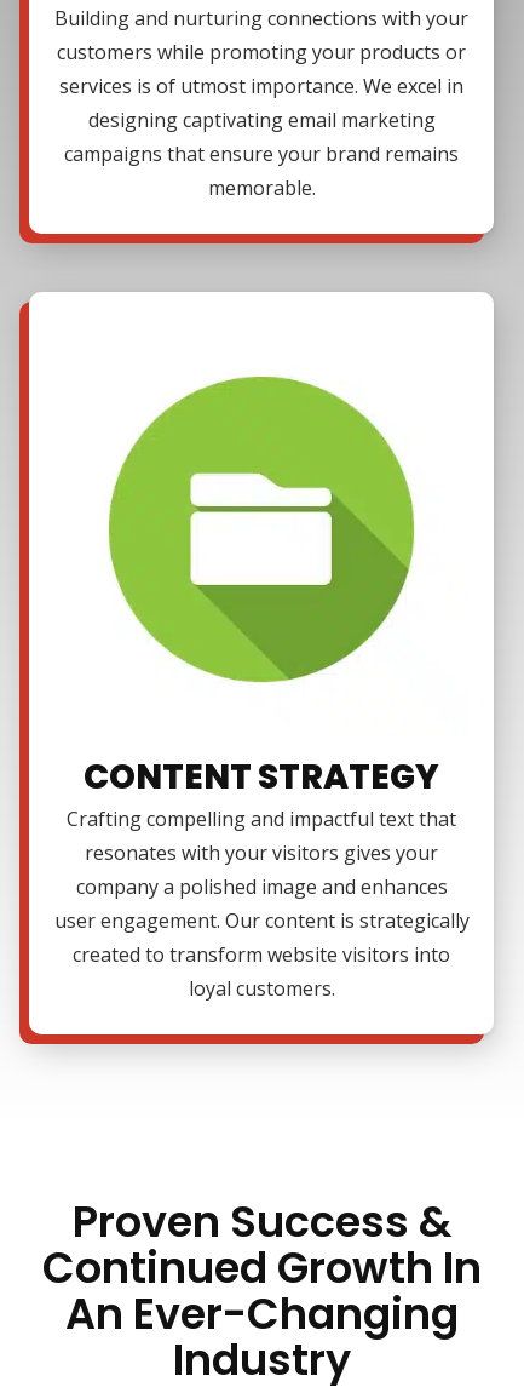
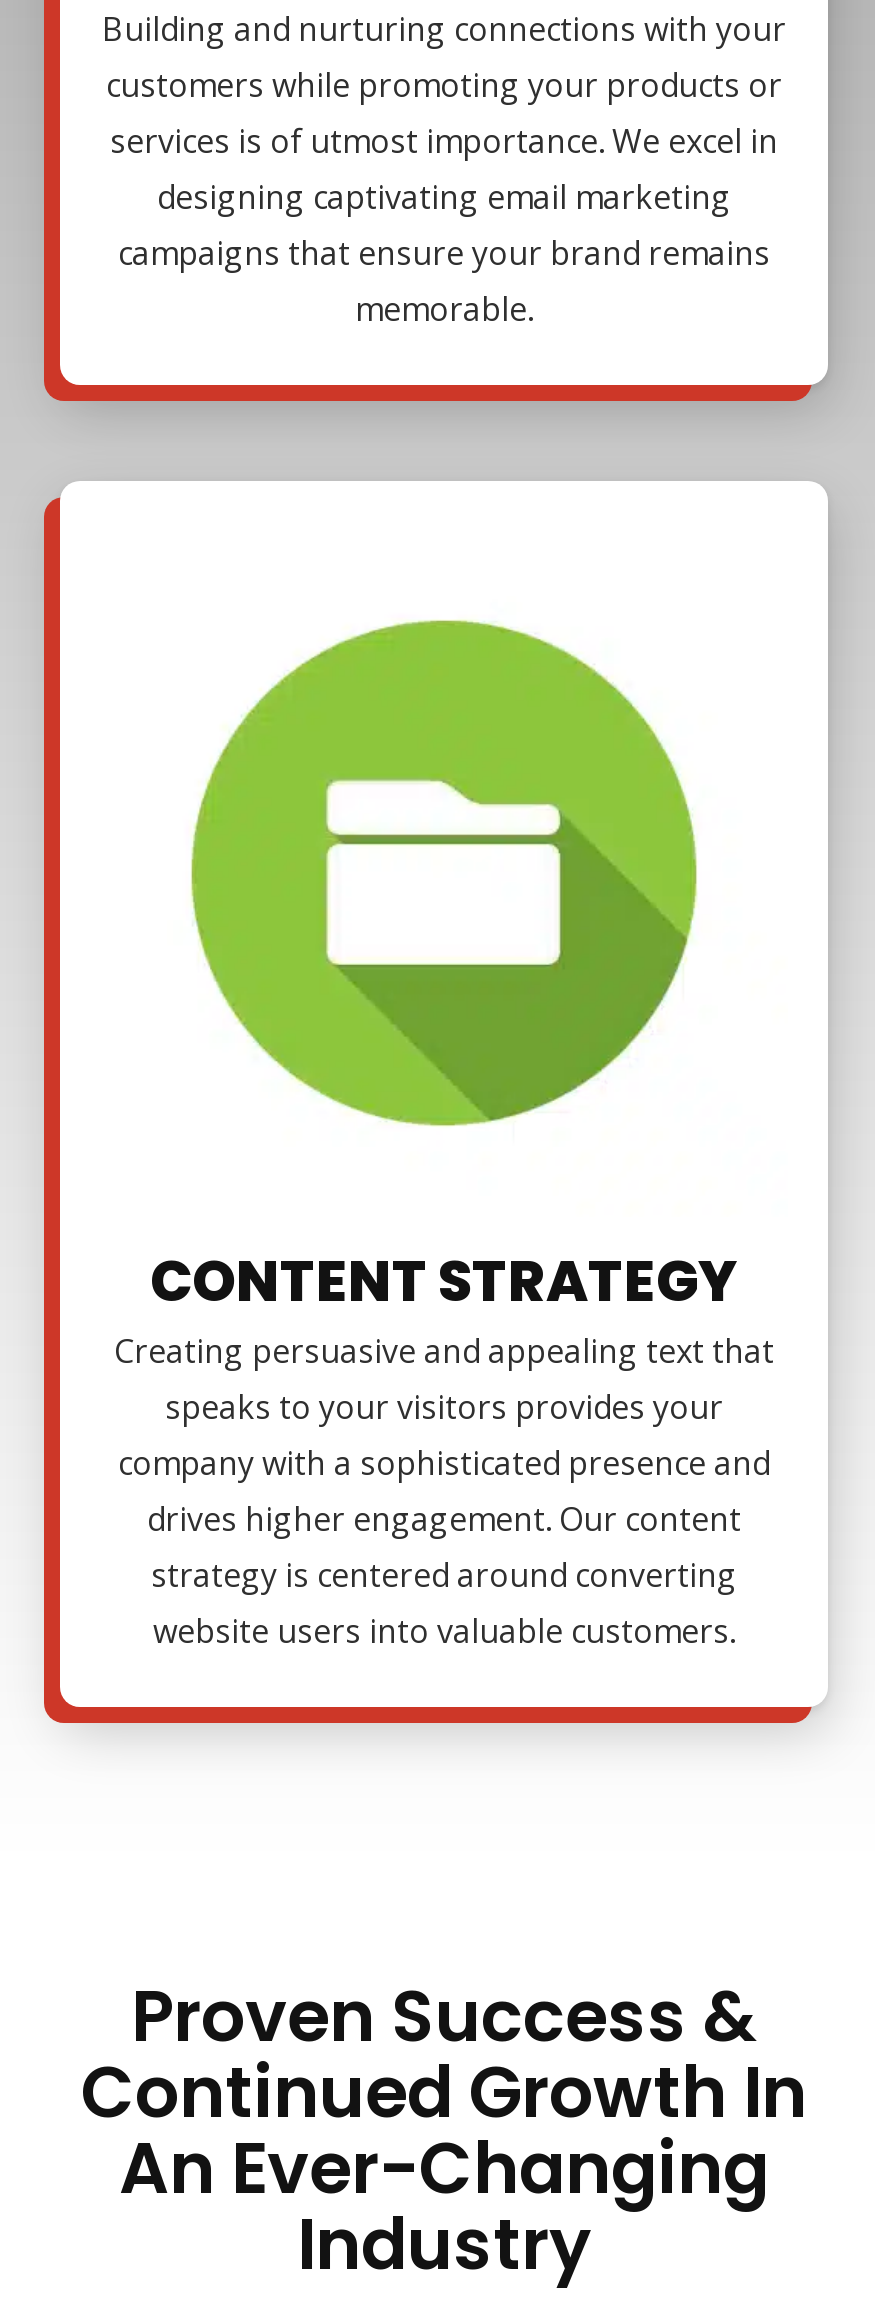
[54,805,469,1001] Crafting compelling and impactful text that | resonates with your visitors gives your | company a polished image and enhances | user engagement. Our content is strategically | created to transform website visitors into | loyal customers. -> [114,1329,774,1653] Creating persuasive and appealing text that | speaks to your visitors provides your | company with a sophisticated presence and | drives higher engagement. Our content | strategy is centered around converting | website users into valuable customers.

